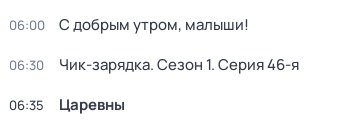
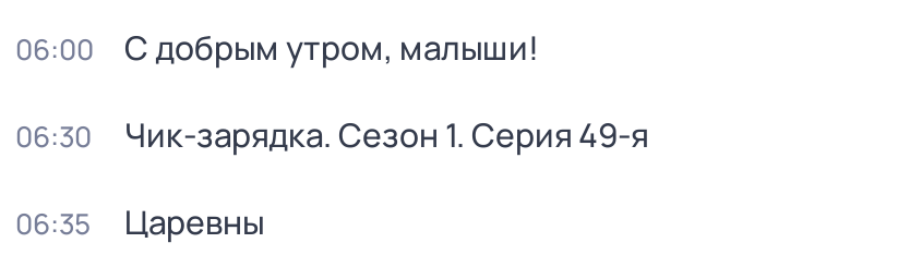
[59,54,299,75] Чик-зарядка. Сезон 1. Серия 46-я -> [124,112,648,158] Чик-зарядка. Сезон 1. Серия 49-я

